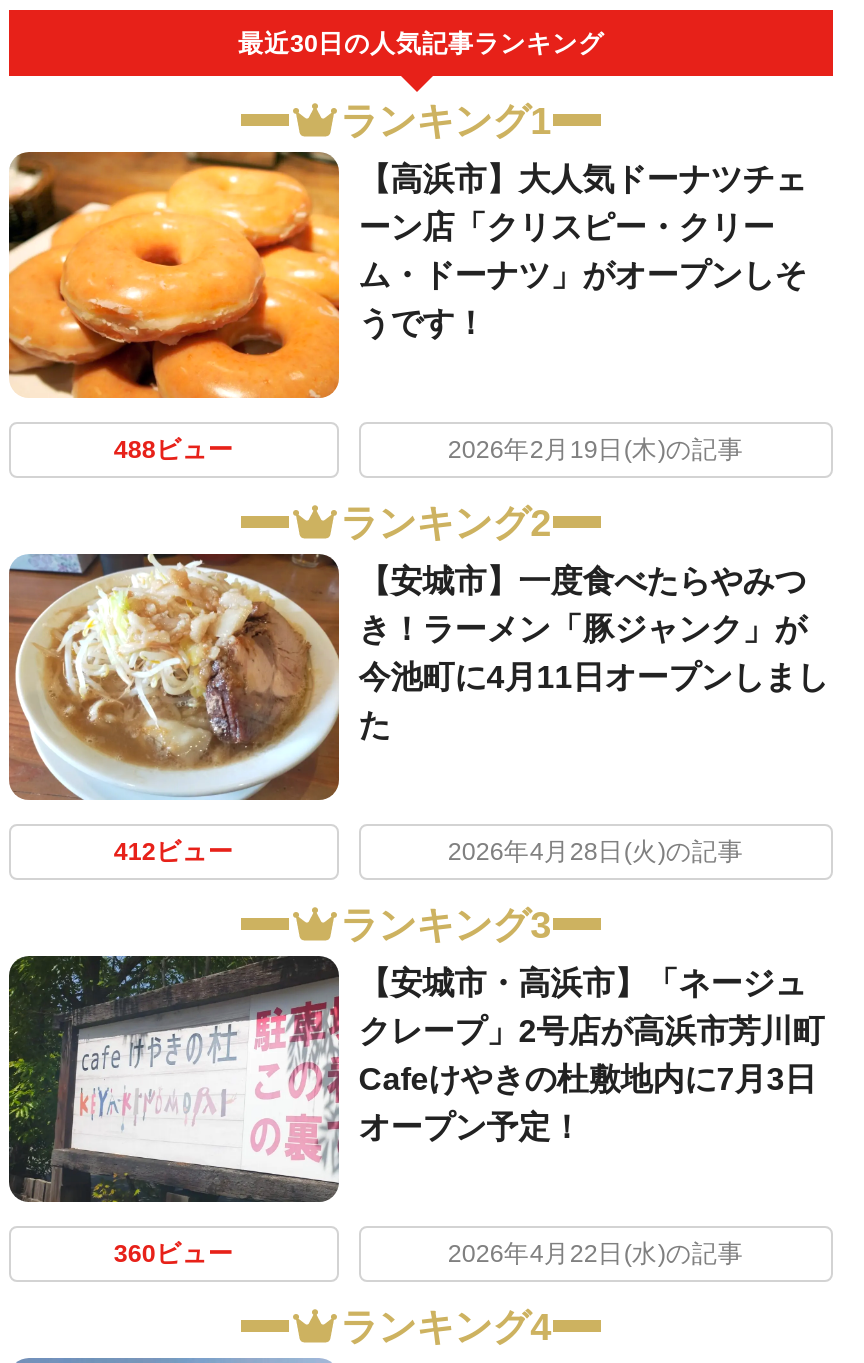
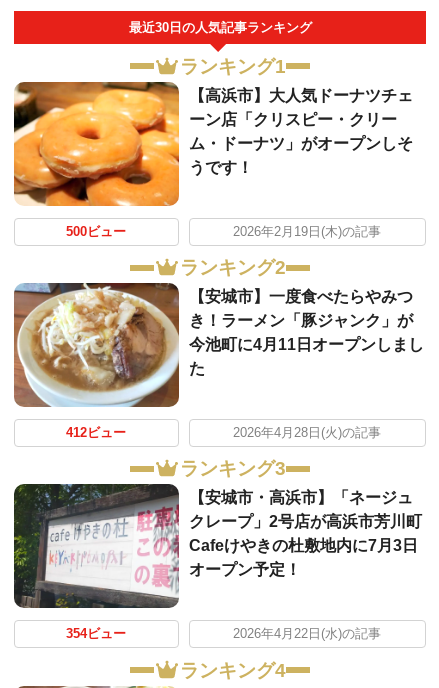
[114,437,234,465] 488ビュー -> [66,225,126,239] 500ビュー
[114,1241,234,1269] 360ビュー -> [66,627,126,641] 354ビュー

